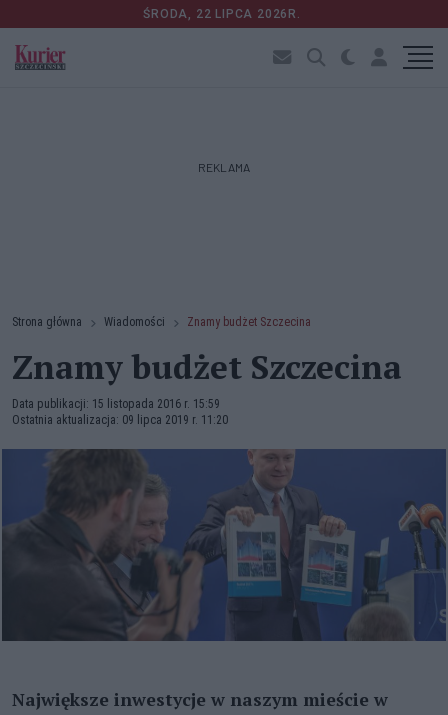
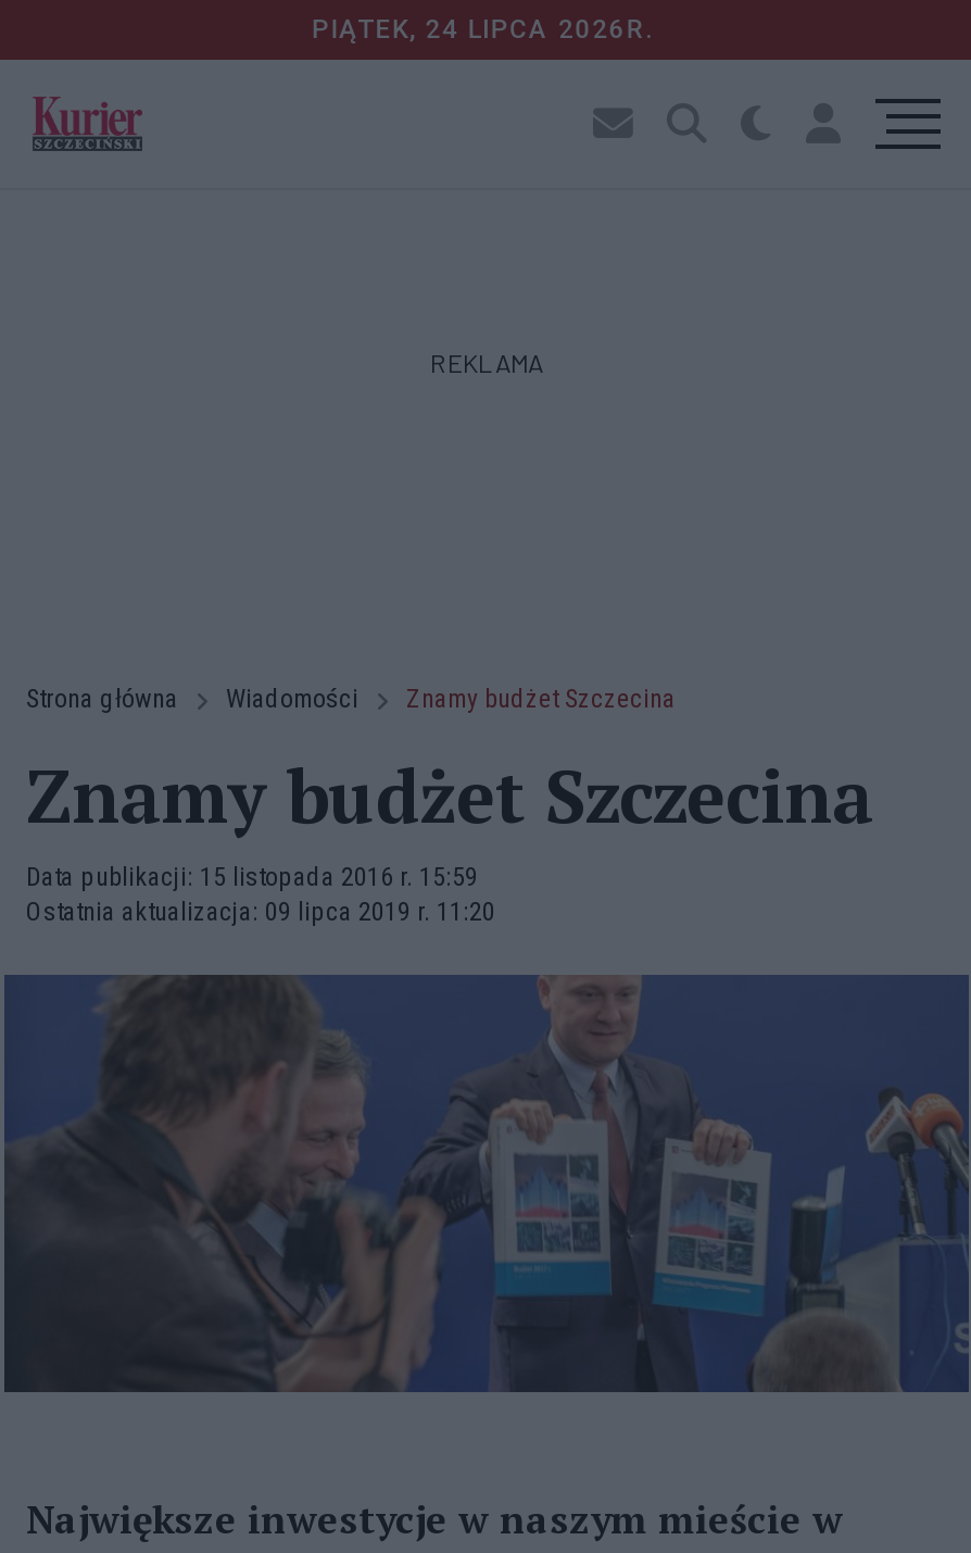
[143,7,305,21] ŚRODA, 22 LIPCA 2026R. -> [312,14,662,45] PIĄTEK, 24 LIPCA 2026R.

